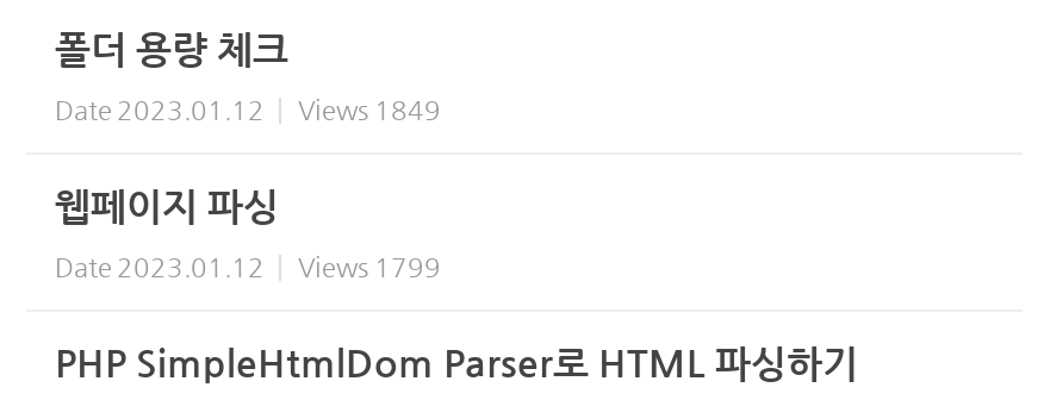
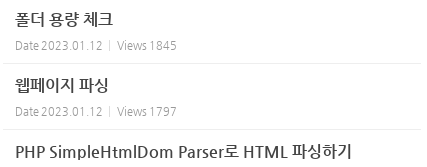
[55,95,441,126] Date 2023.01.12 Views 1849 -> [15,39,177,52] Date 2023.01.12 Views 1845
[55,252,441,283] Date 2023.01.12 Views 1799 -> [15,105,177,118] Date 2023.01.12 Views 1797

